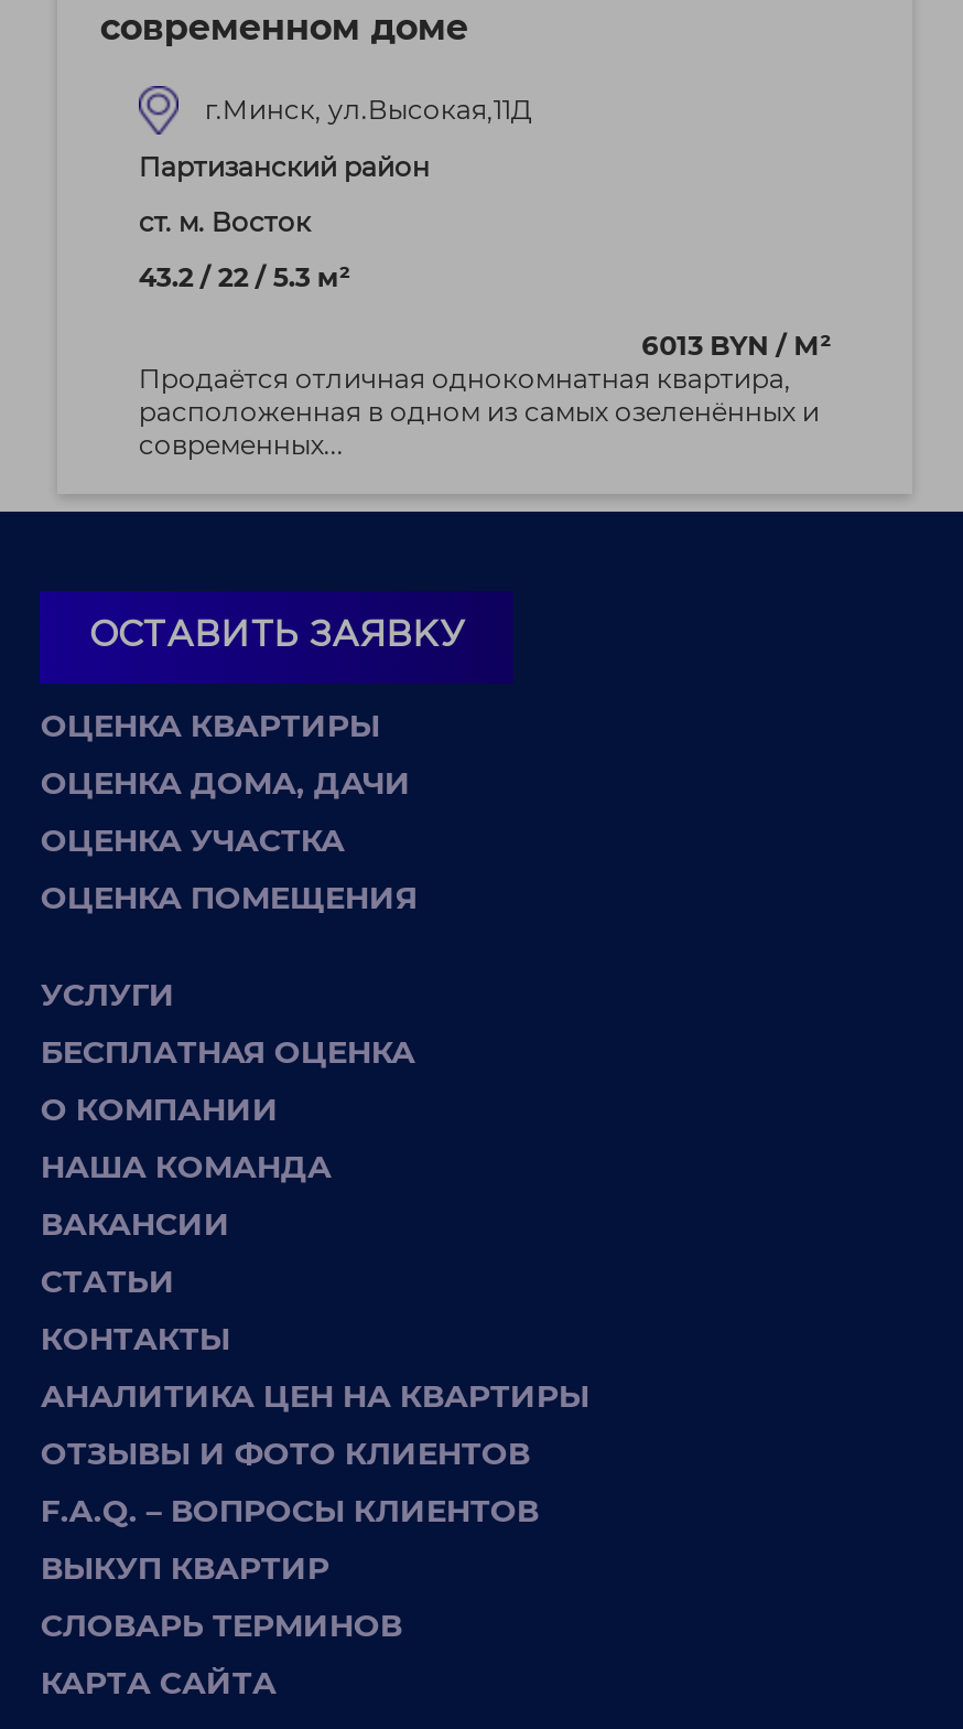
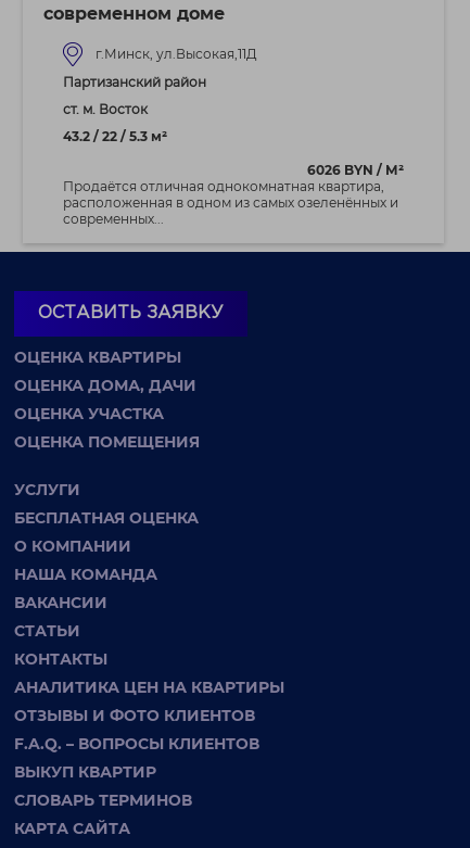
[642,329,831,362] 6013 BYN / М² -> [307,162,404,178] 6026 BYN / М²

